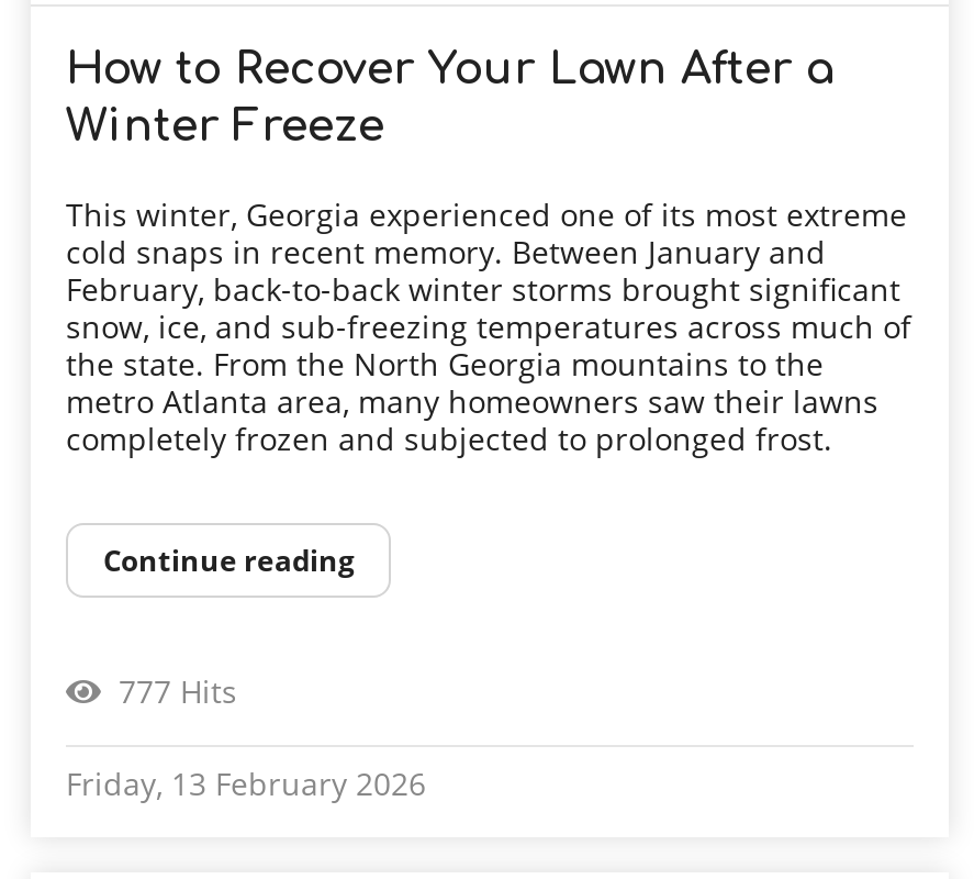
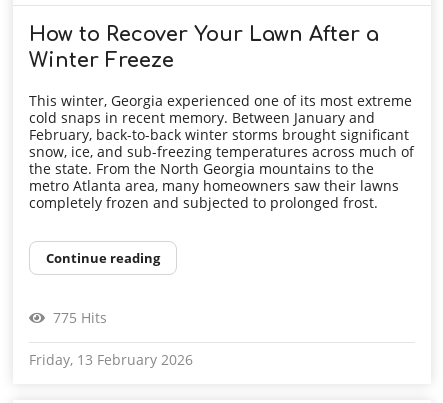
[101,669,237,711] 777 Hits -> [45,308,107,327] 775 Hits

